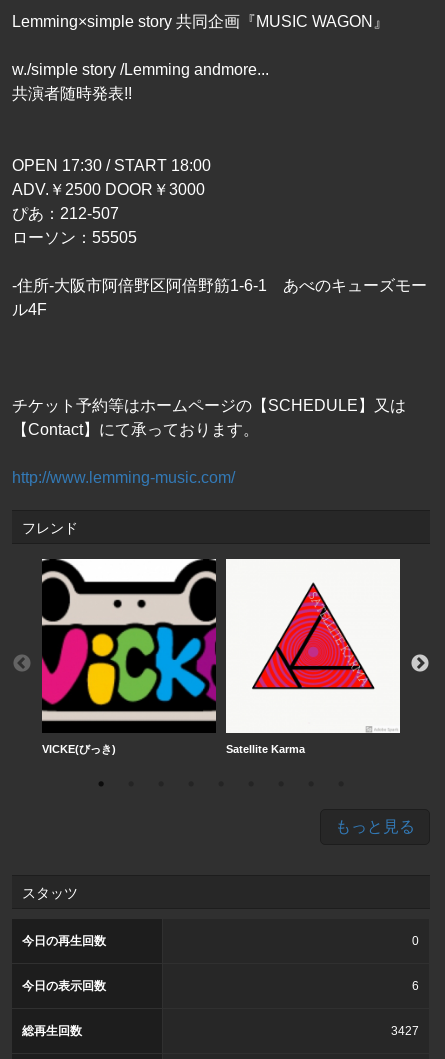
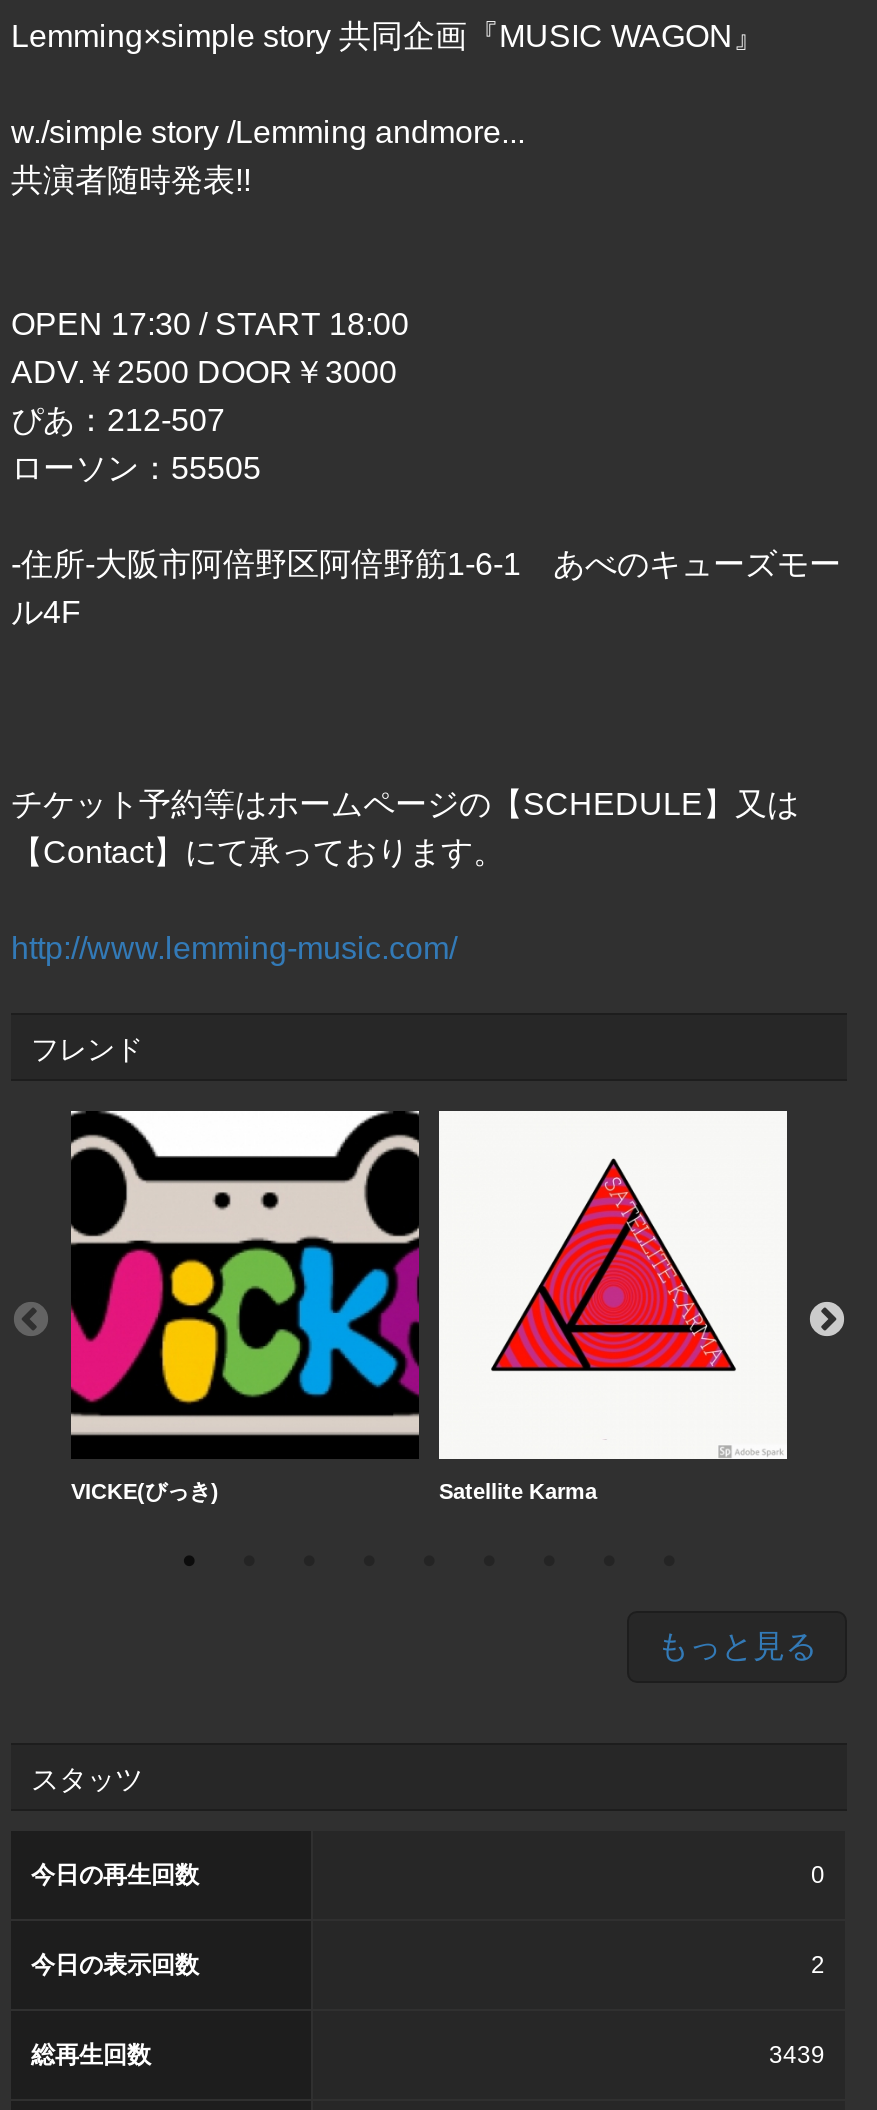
[412,979,419,993] 6 -> [811,1951,825,1979] 2
[391,1024,419,1038] 3427 -> [769,2041,825,2069] 3439

